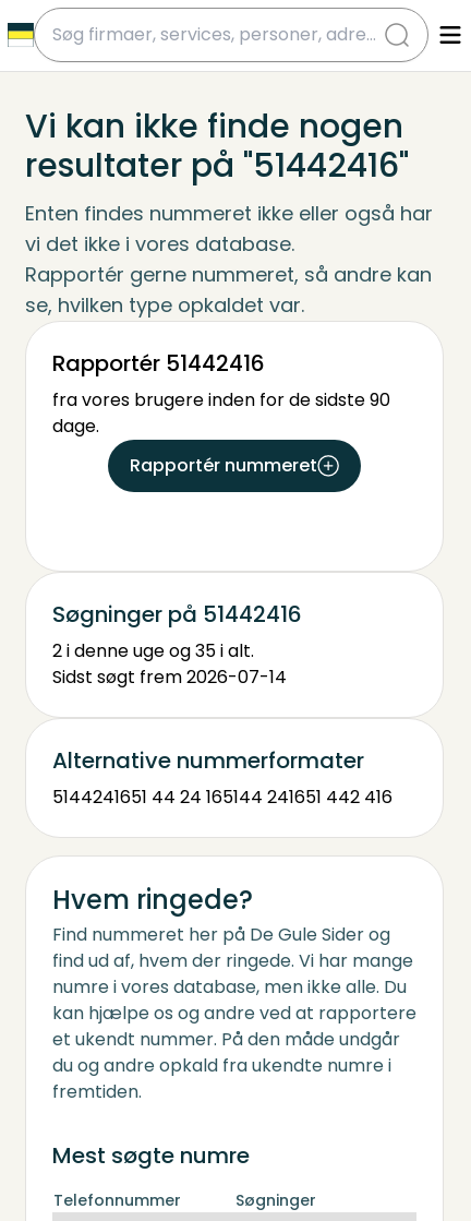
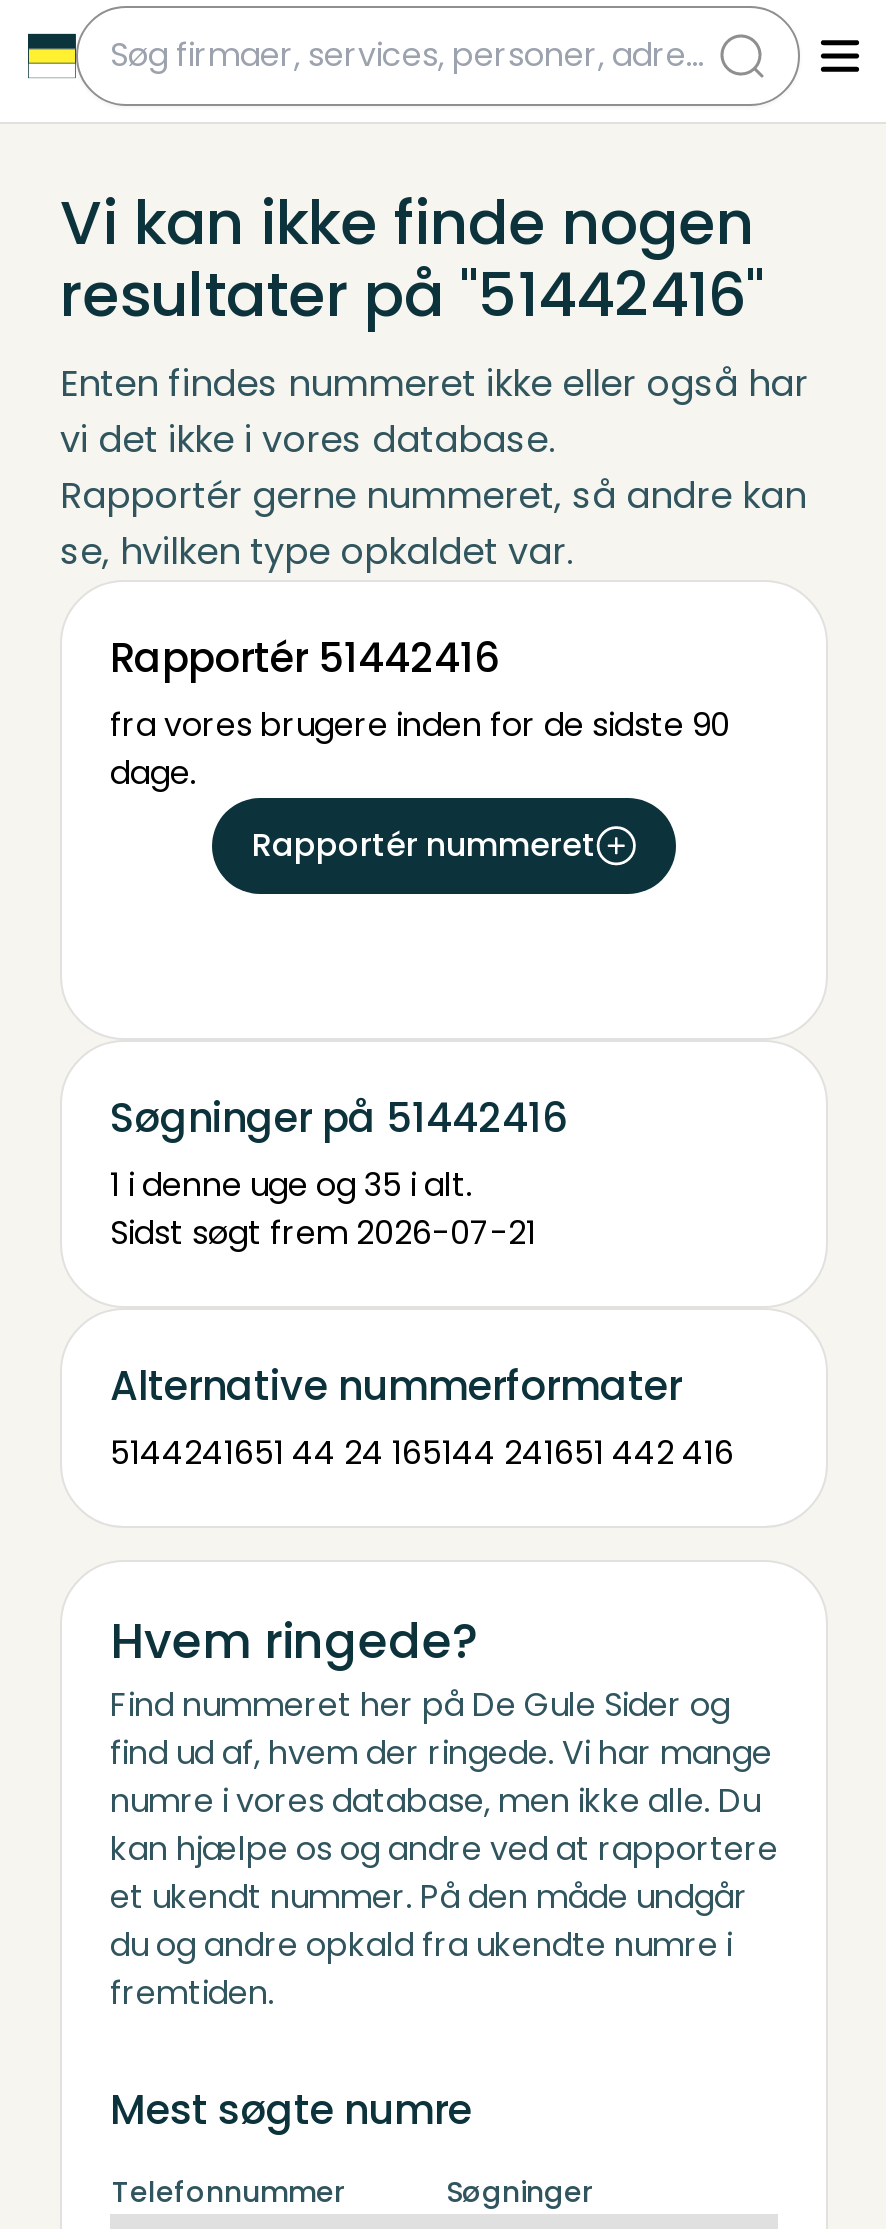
[52,638,254,663] 2 i denne uge og 35 i alt. -> [110,1162,472,1208] 1 i denne uge og 35 i alt.
[52,665,287,690] Sidst søgt frem 2026-07-14 -> [110,1210,536,1256] Sidst søgt frem 2026-07-21

